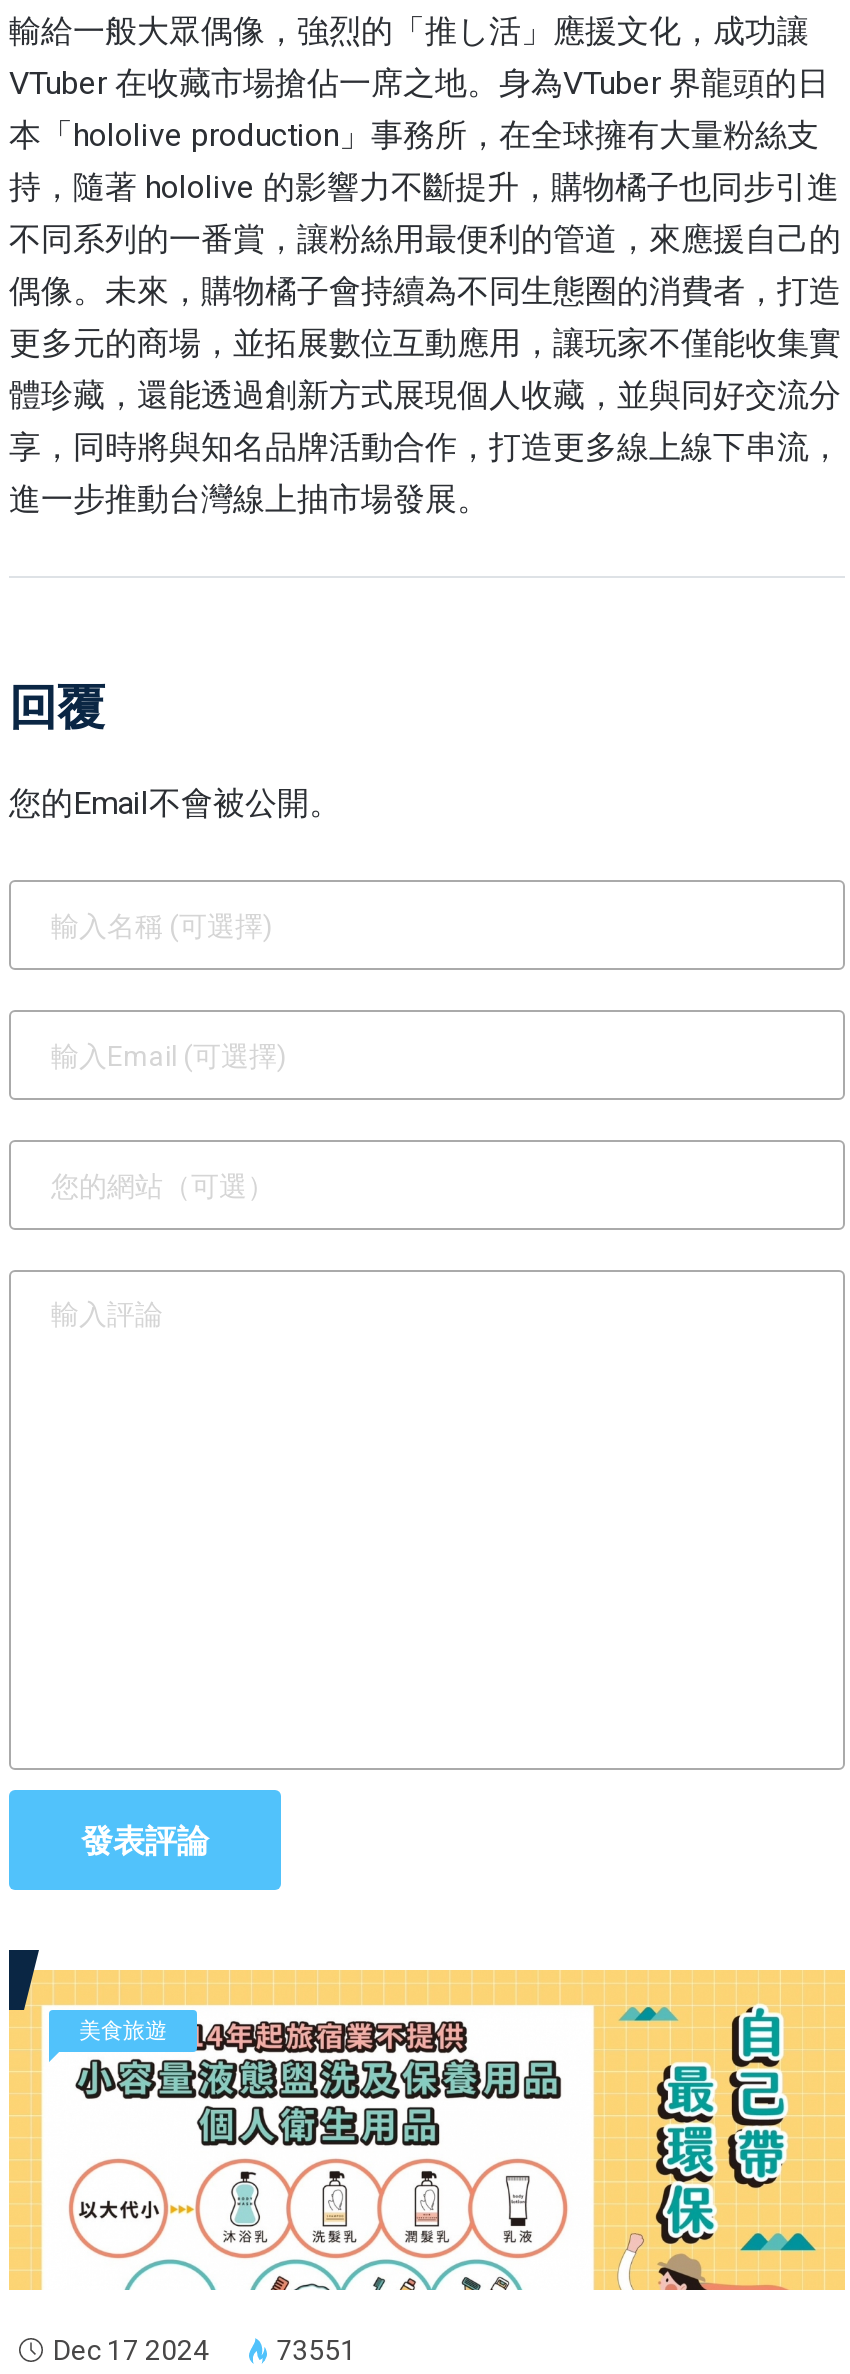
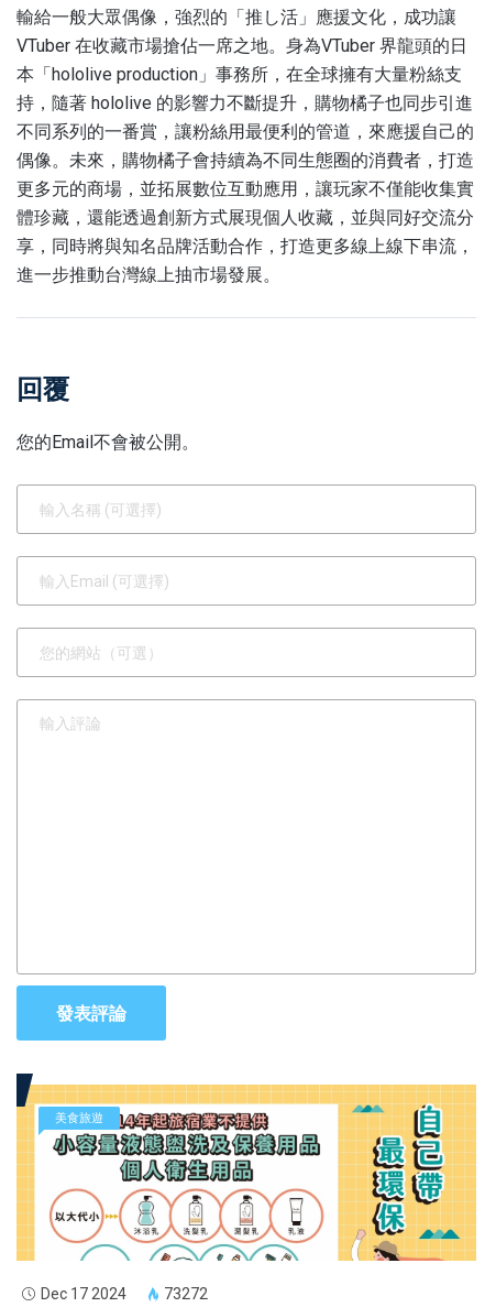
[276,2334,356,2366] 73551 -> [164,1285,208,1303] 73272

